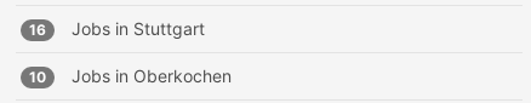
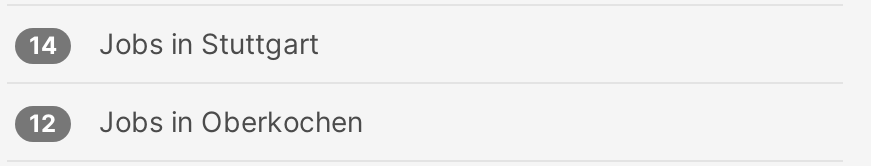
[29,18,205,39] 16 Jobs in Stuttgart -> [29,26,319,60] 14 Jobs in Stuttgart
[29,65,232,86] 10 Jobs in Oberkochen -> [29,104,363,138] 12 Jobs in Oberkochen

